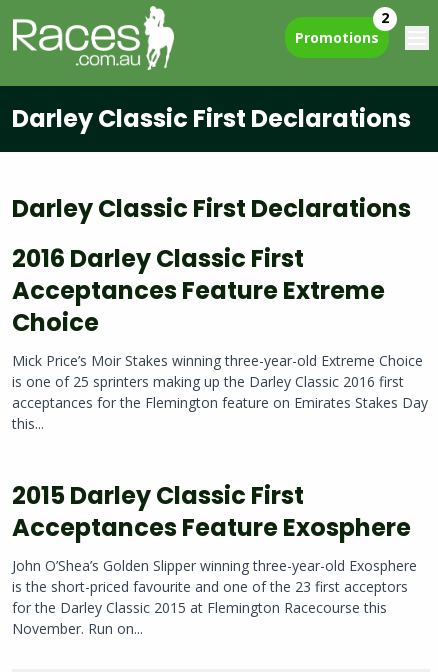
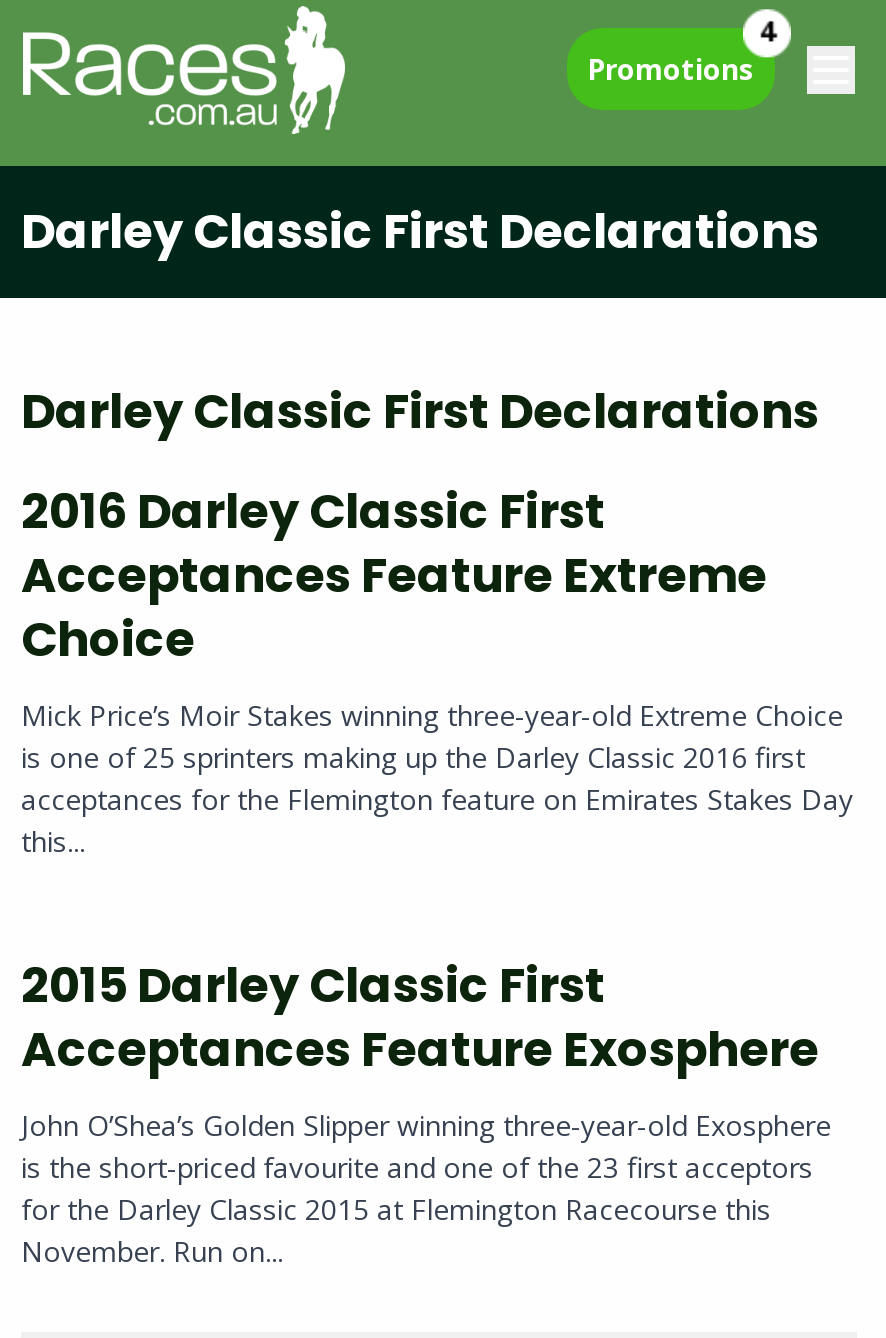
[381,10,389,29] 2 -> [759,14,775,52] 4

